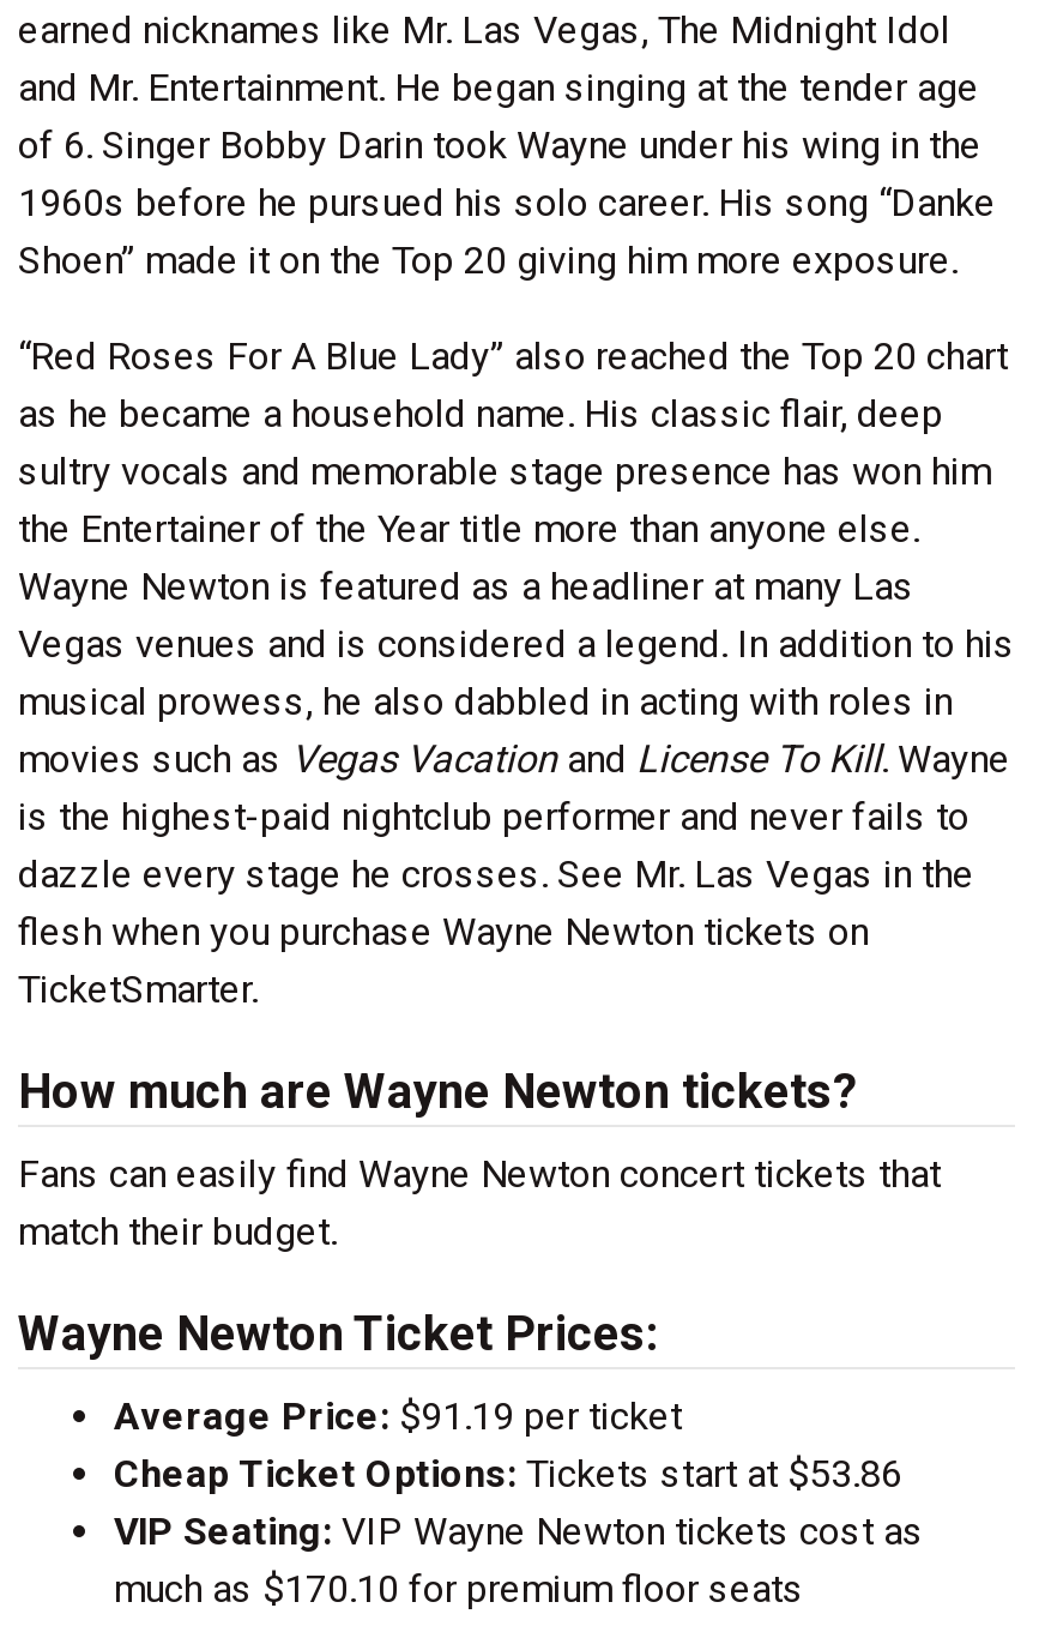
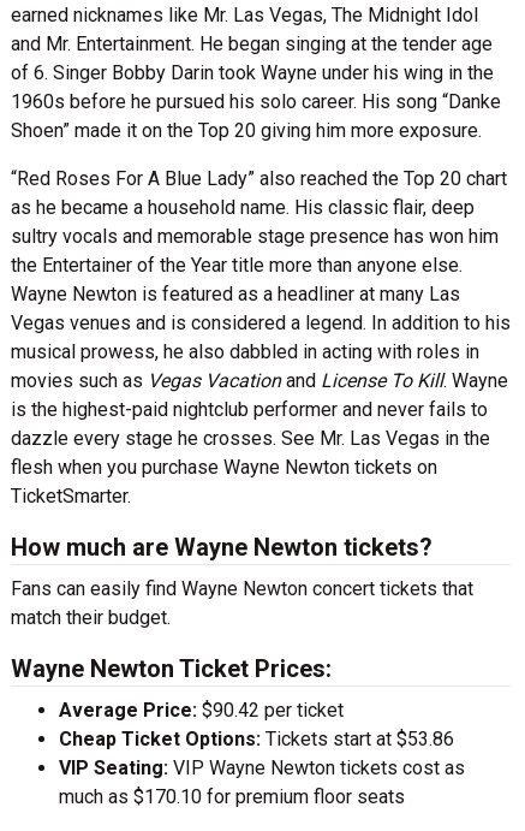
[114,1393,682,1439] Average Price: $91.19 per ticket -> [59,699,344,722] Average Price: $90.42 per ticket

